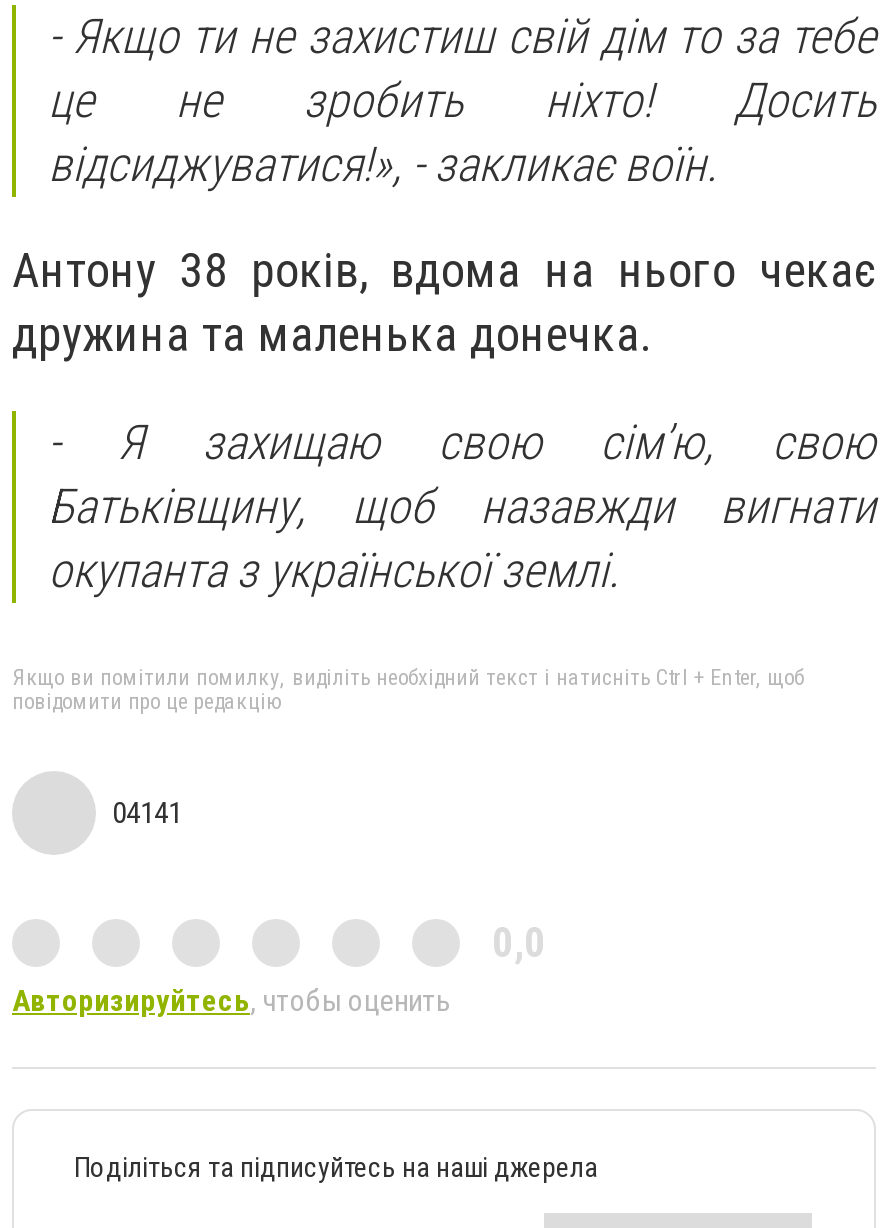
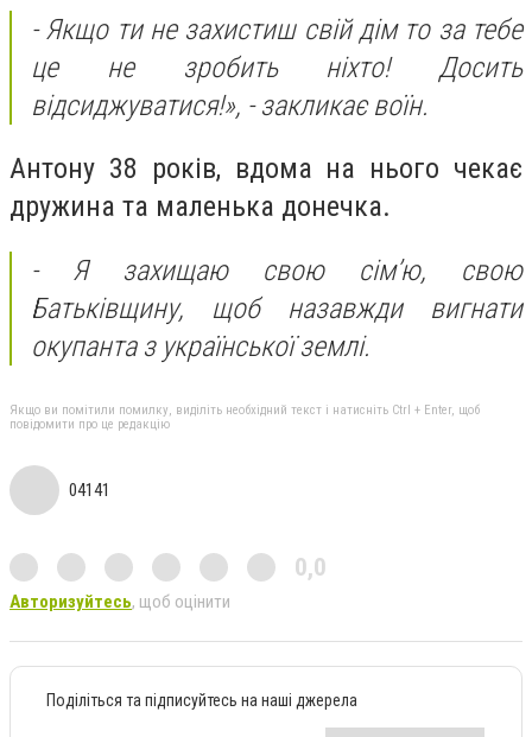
[12,982,450,1018] Авторизируйтесь, чтобы оценить -> [9,591,230,612] Авторизуйтесь, щоб оцінити

